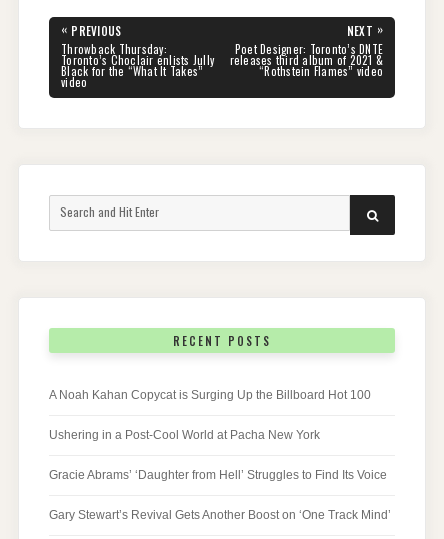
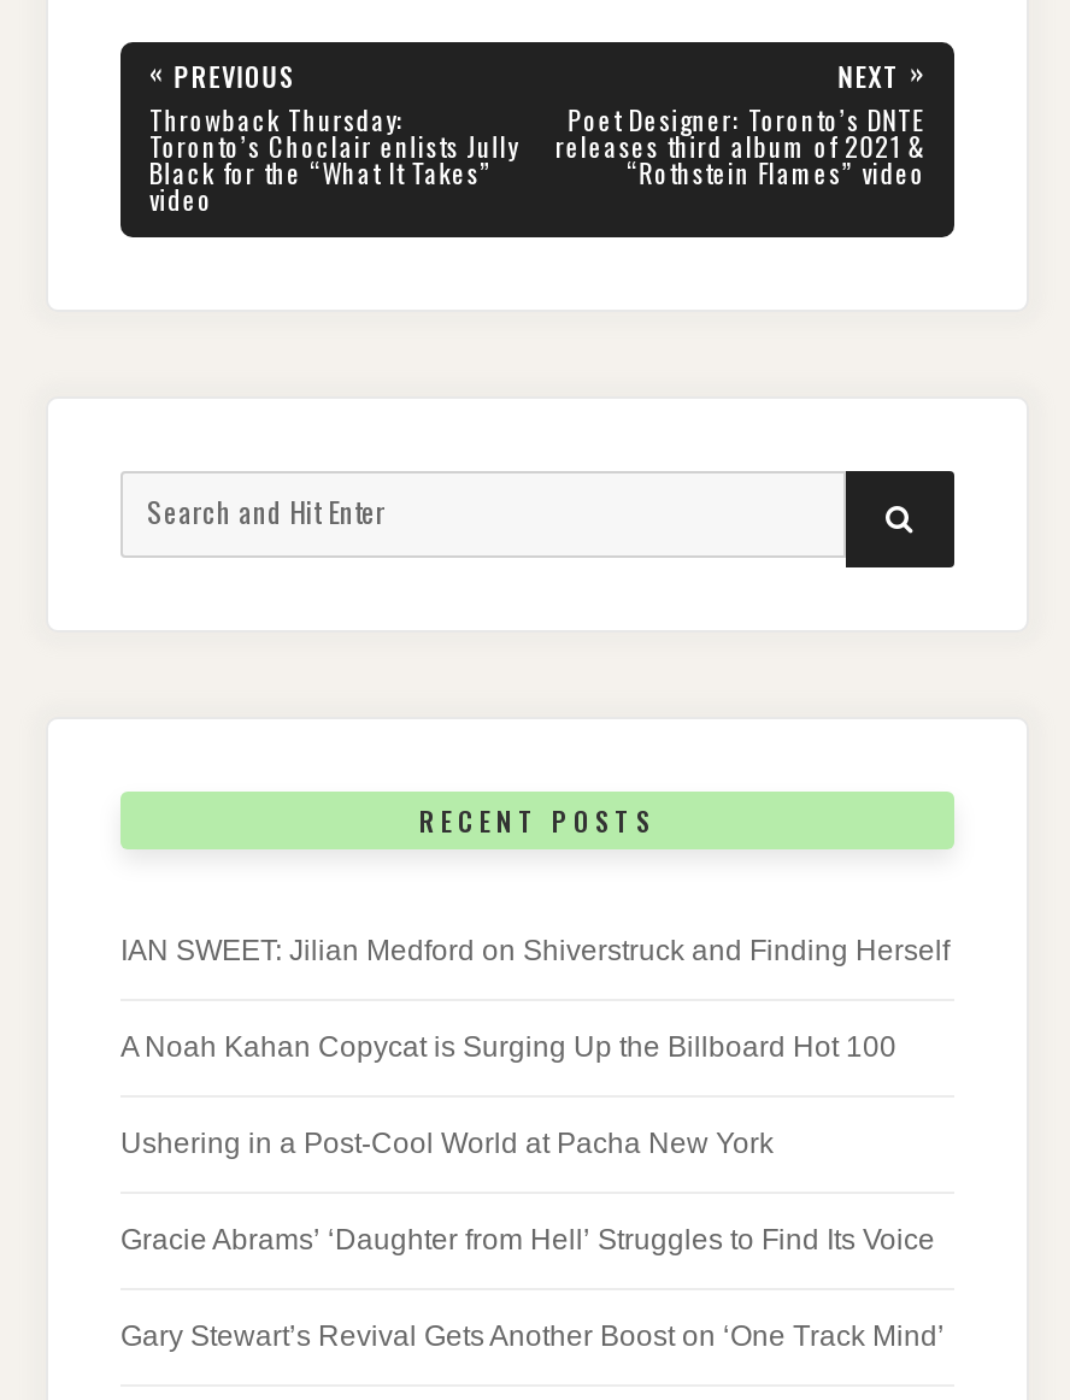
none -> [120,933,950,966] IAN SWEET: Jilian Medford on Shiverstruck and Finding Herself

